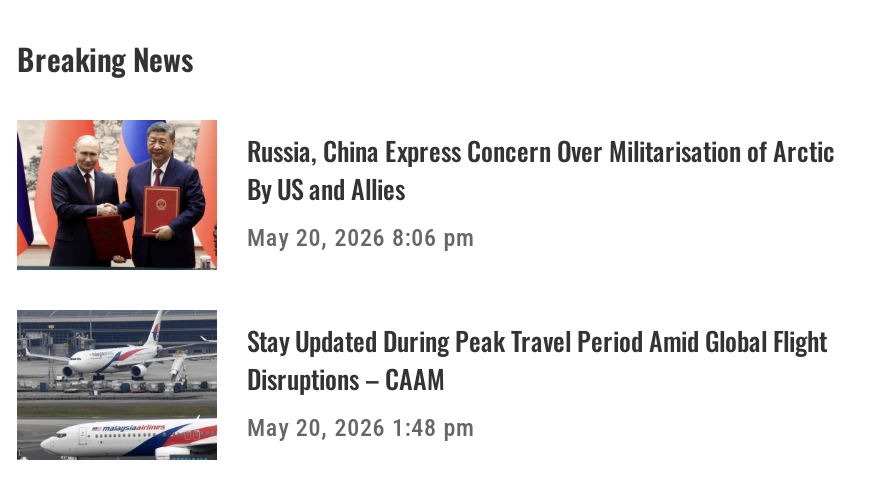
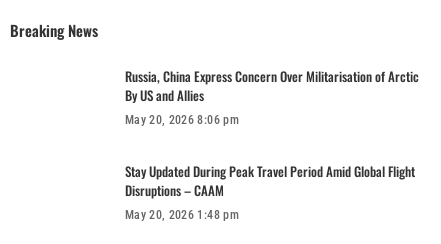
[15,117,219,273] [image] -> none
[15,309,219,463] [image] -> none

